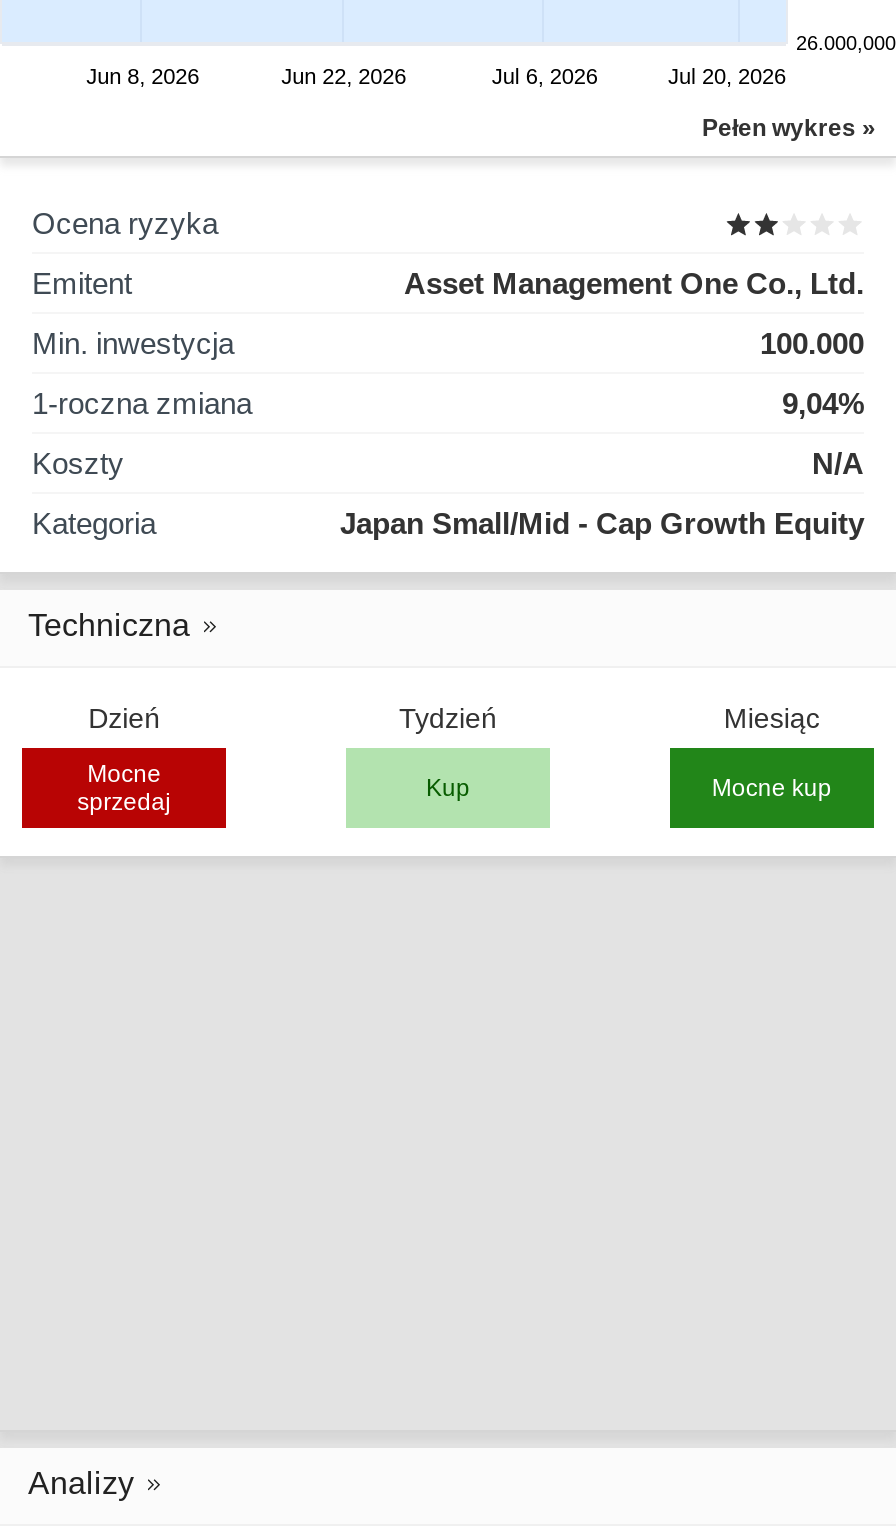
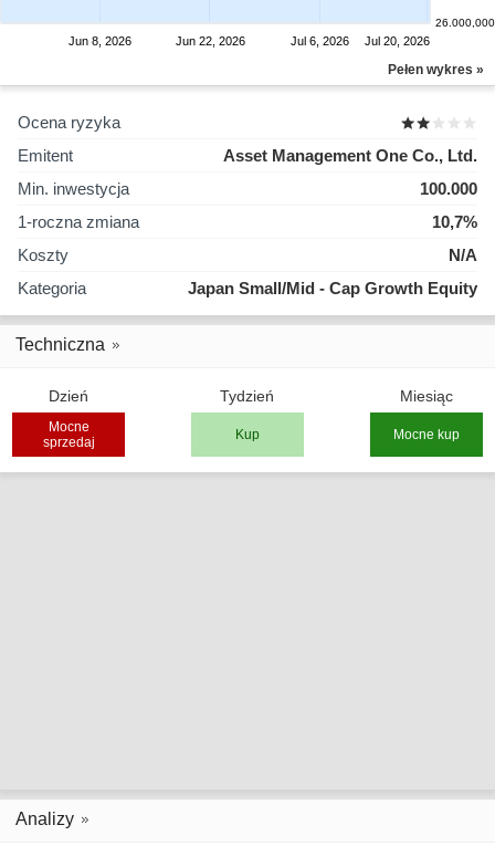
[782,386,864,420] 9,04% -> [432,212,477,231] 10,7%

